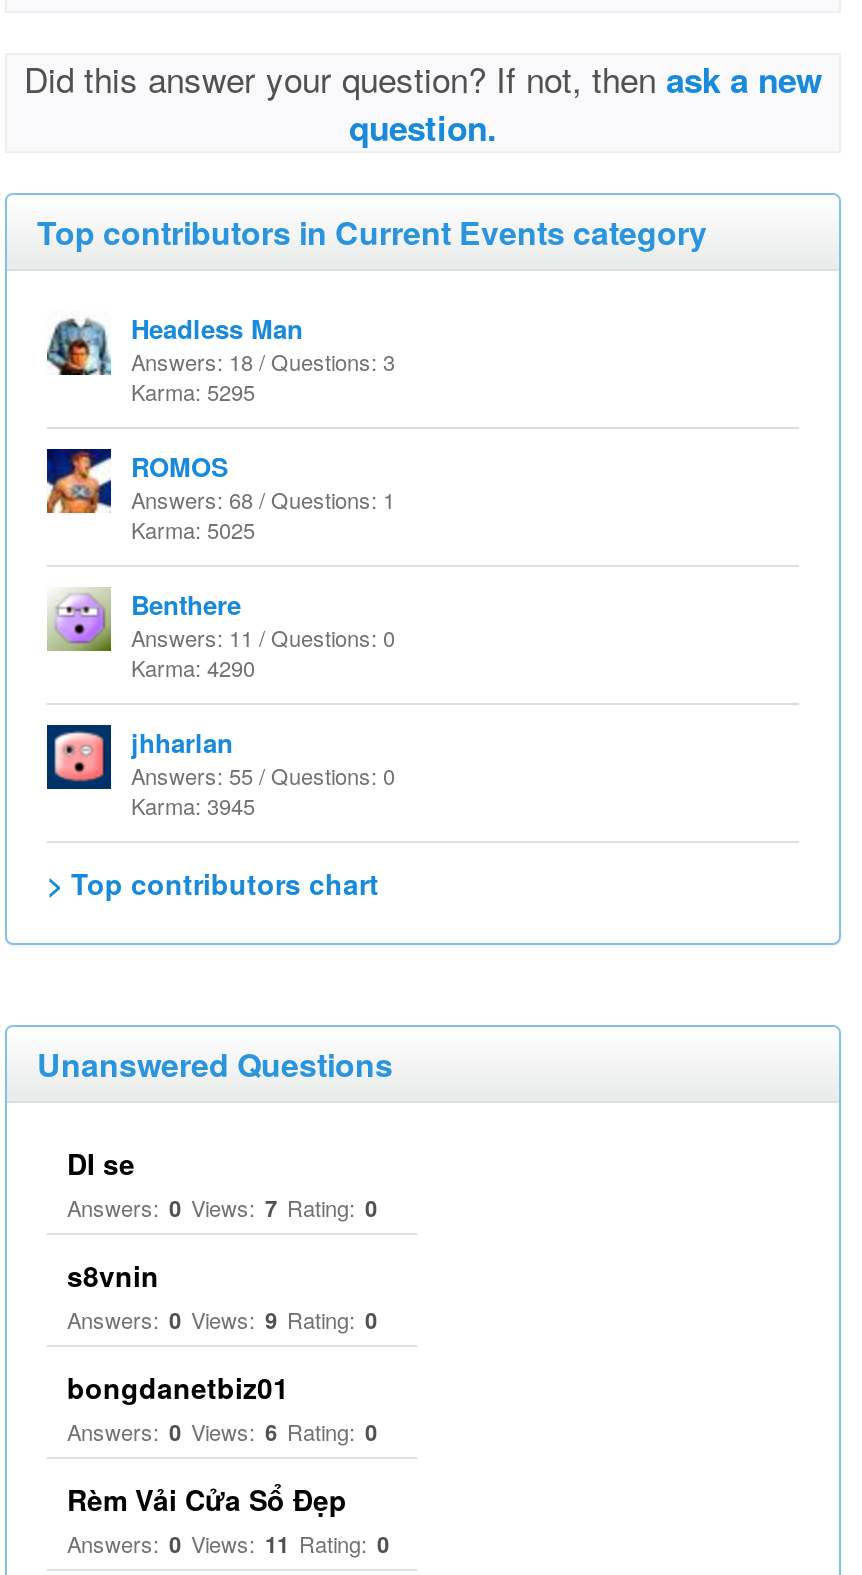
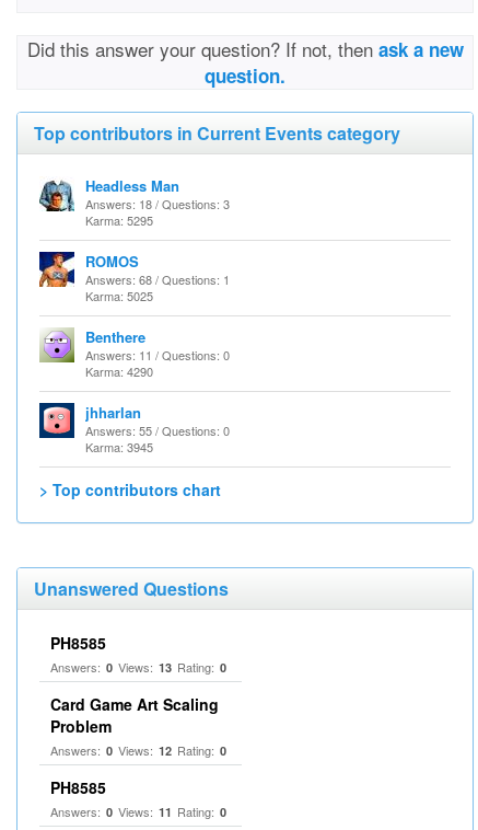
[67,1143,377,1519] DI se | Answers: 0 Views: 7 Rating: 0 | s8vnin | Answers: 0 Views: 9 Rating: 0 | bongdanetbiz01 | Answers: 0 Views: 6 Rating: 0 | Rèm Vải Cửa Sổ Đẹp -> [50,632,226,798] PH8585 | Answers: 0 Views: 13 Rating: 0 | Card Game Art Scaling | Problem | Answers: 0 Views: 12 Rating: 0 | PH8585

